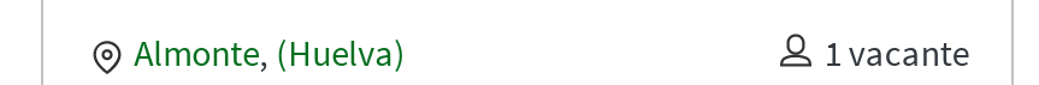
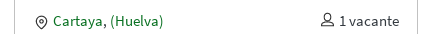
[134,29,406,74] Almonte, (Huelva) -> [53,11,164,30] Cartaya, (Huelva)

